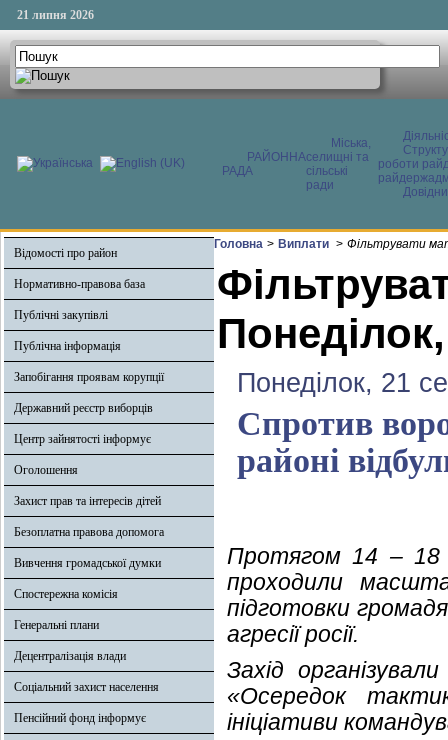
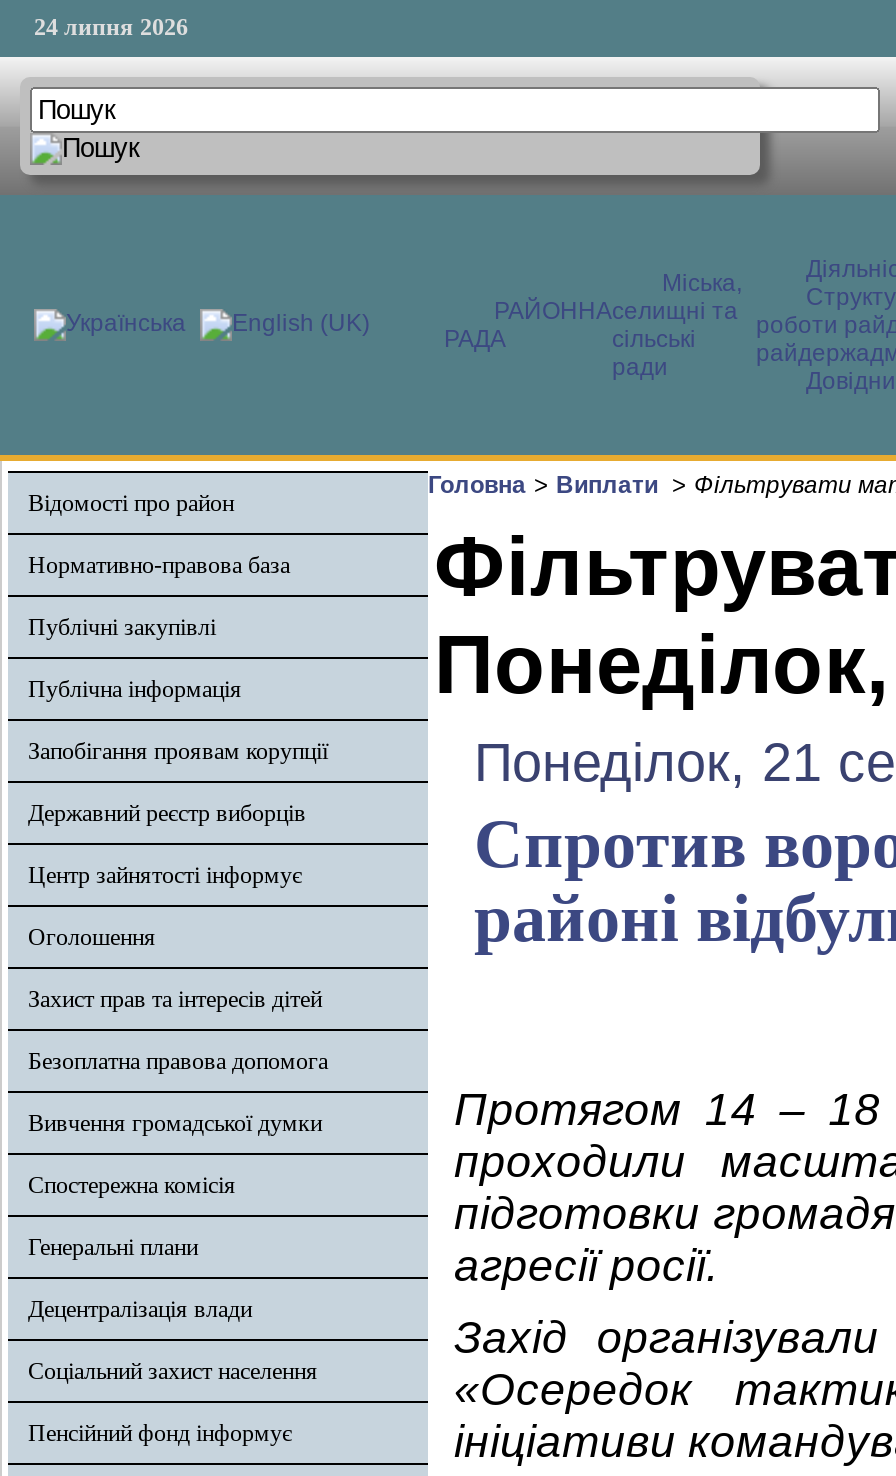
[17,8,94,22] 21 липня 2026 -> [34,13,188,41] 24 липня 2026

